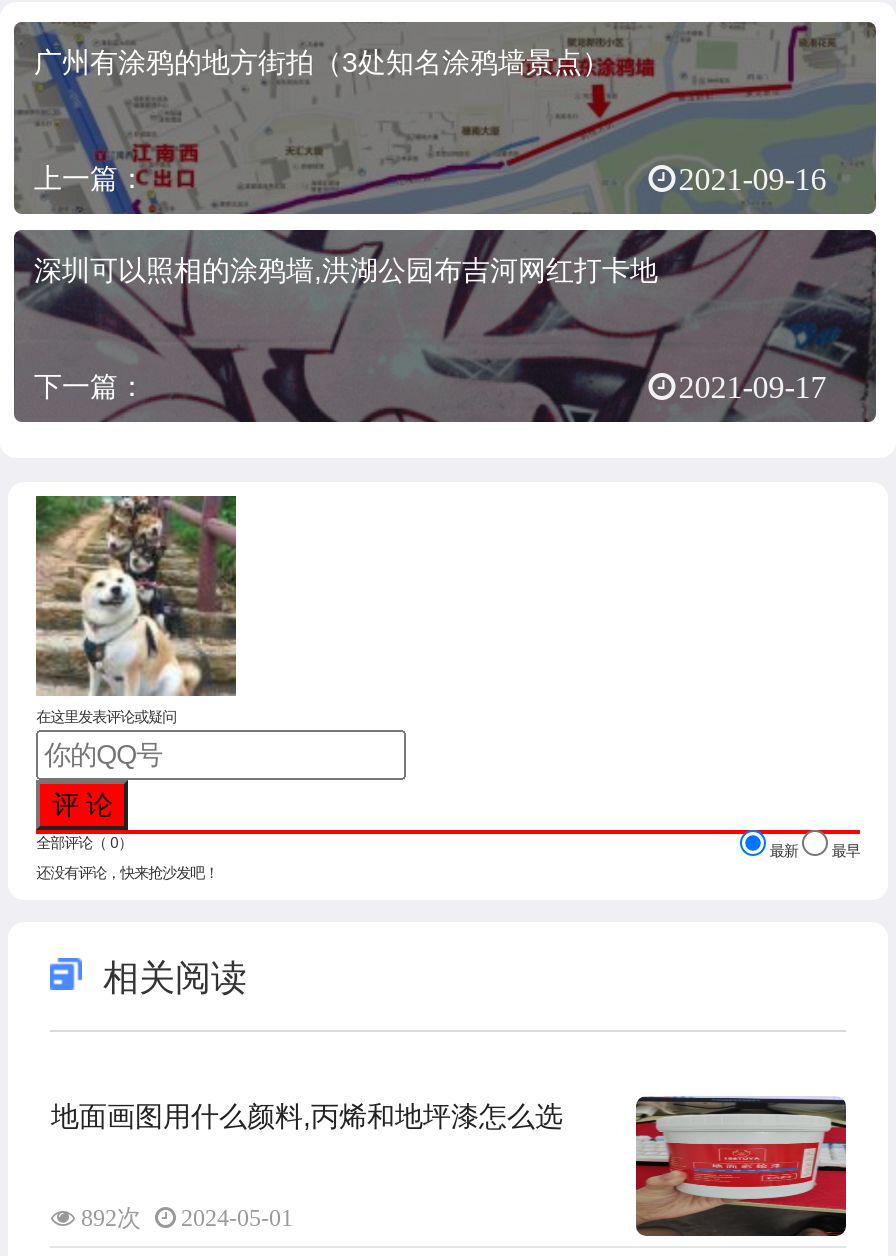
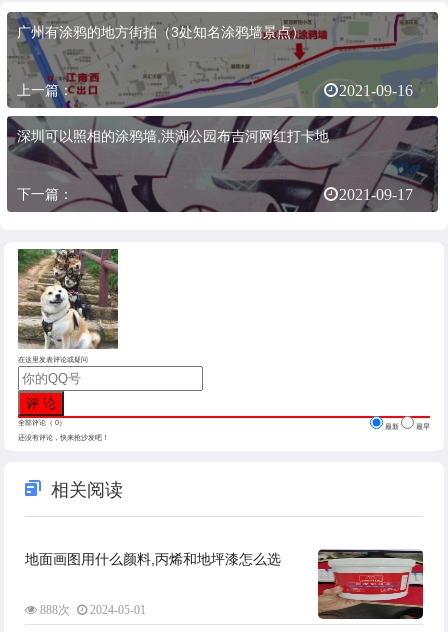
[81,1206,293,1230] 892次 2024-05-01 -> [40,604,146,616] 888次 2024-05-01

